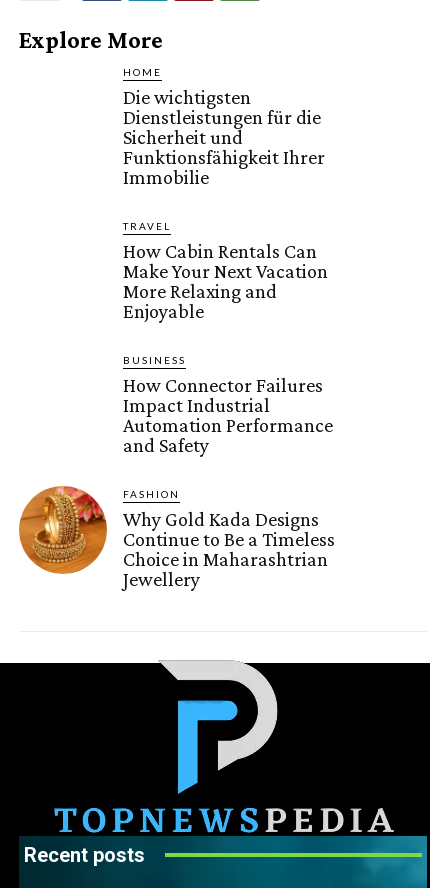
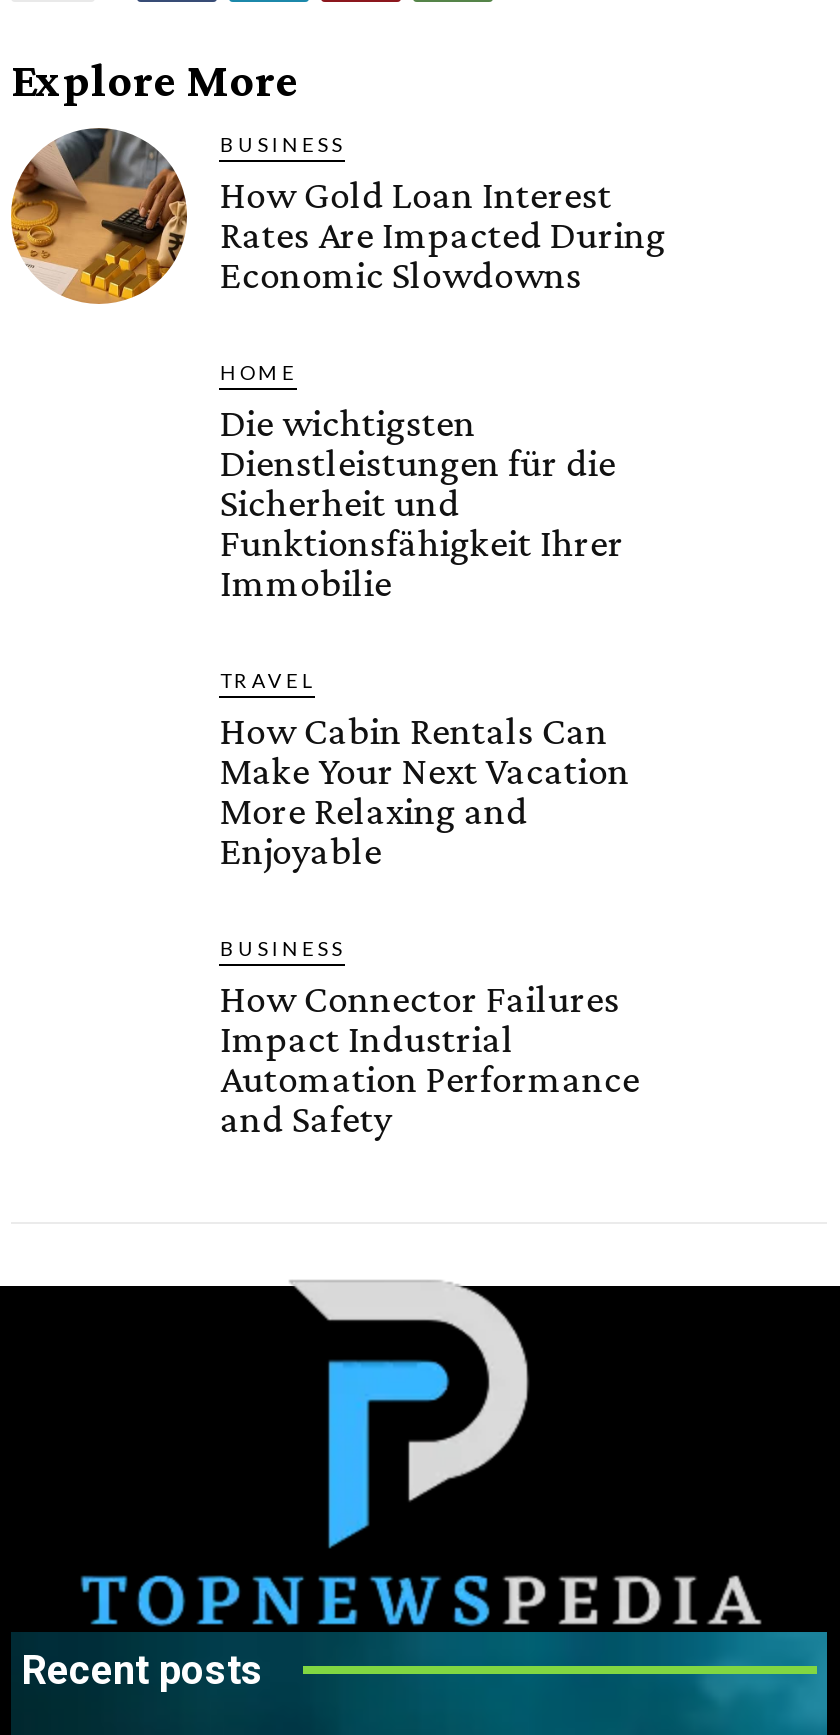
none -> [9,126,666,306] [image] | BUSINESS | How Gold Loan Interest | Rates Are Impacted During | Economic Slowdowns
moved [123,66,333,456] -> [220,359,640,1139]: HOME | Die wichtigsten | Dienstleistungen für die | ... | Automation Performance | and Safety
[18,485,335,590] [image] | FASHION | Why Gold Kada Designs | Continue to Be a Timeless | Choice in Maharashtrian | Jewellery -> none

